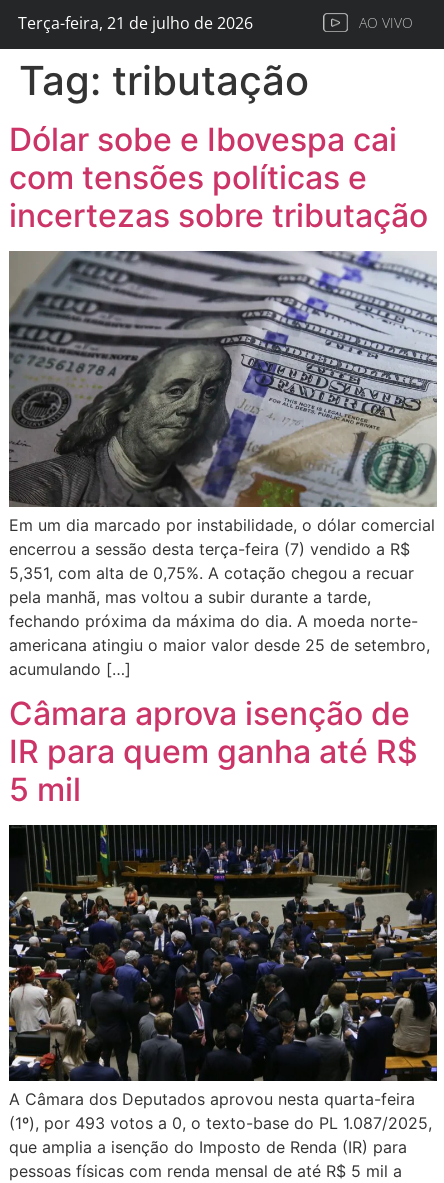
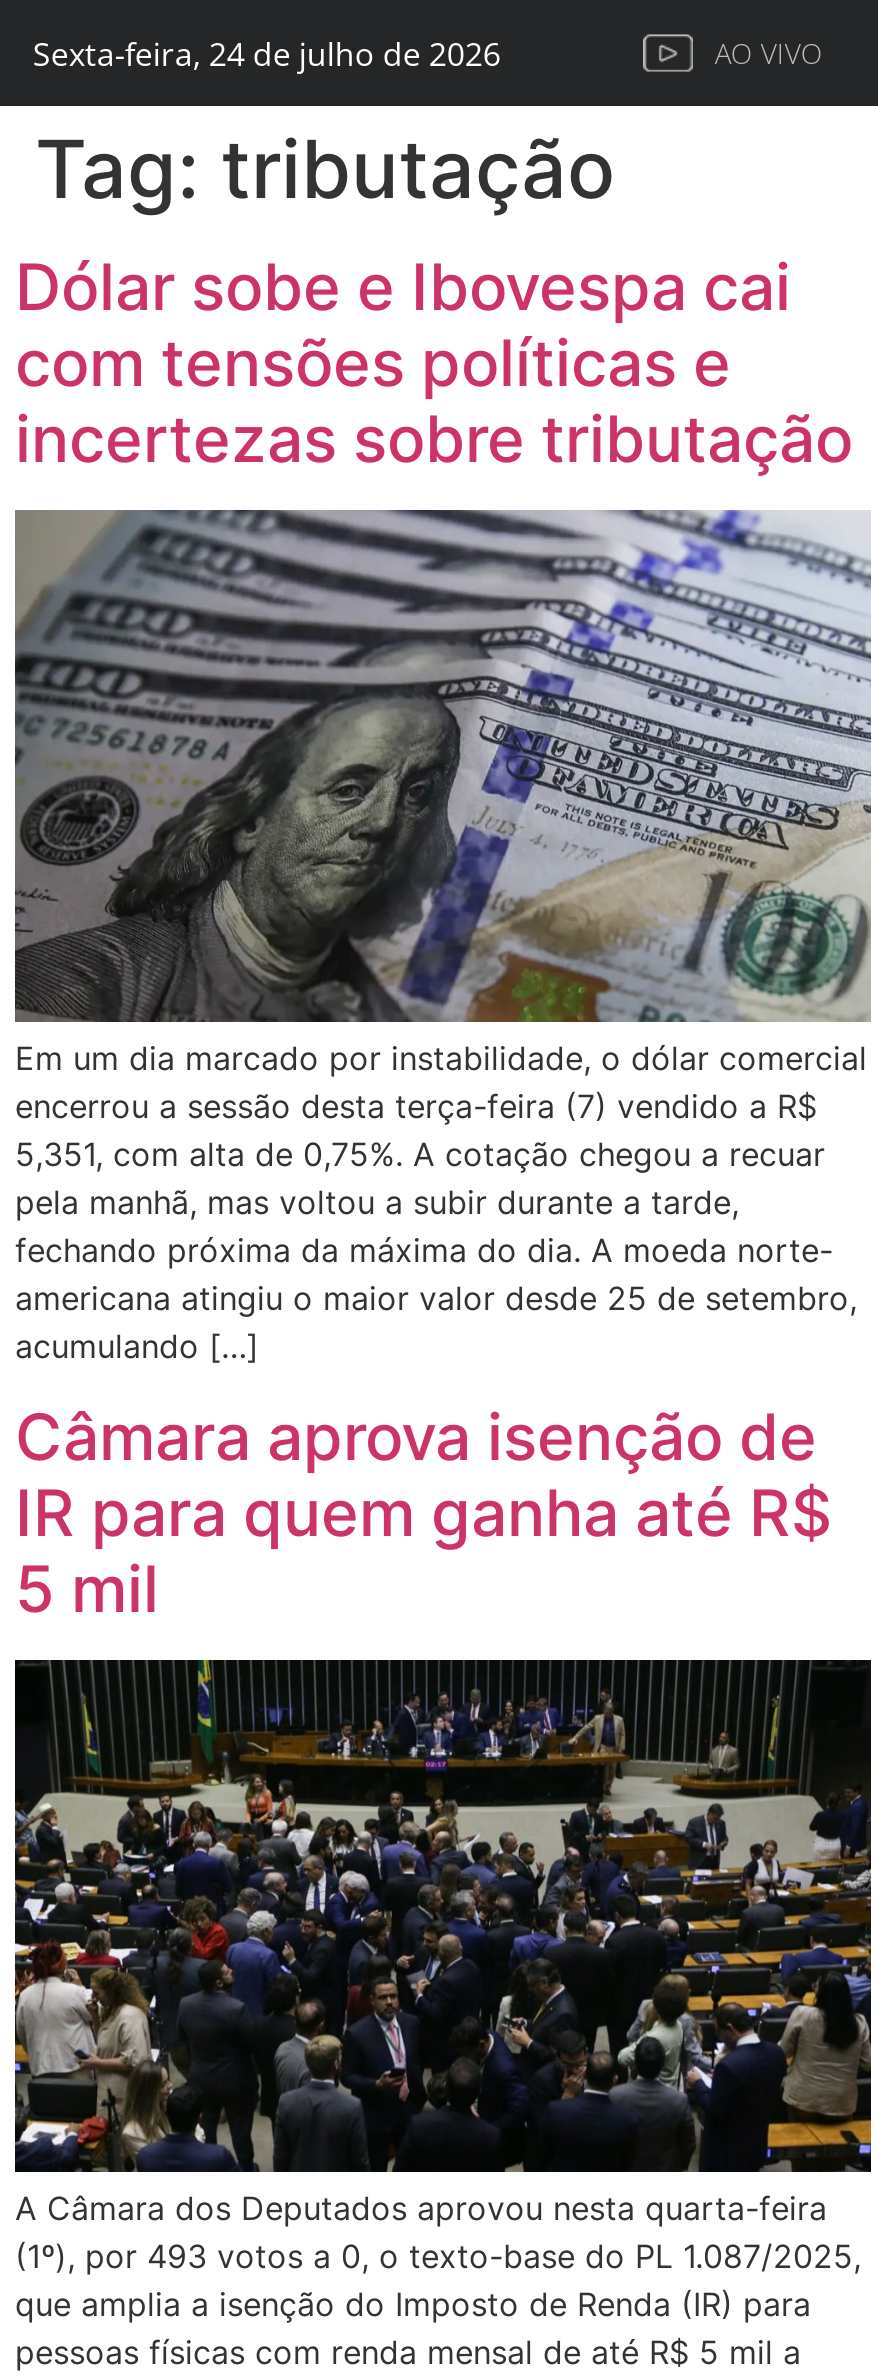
[18,12,253,34] Terça-feira, 21 de julho de 2026 -> [33,31,501,75] Sexta-feira, 24 de julho de 2026

